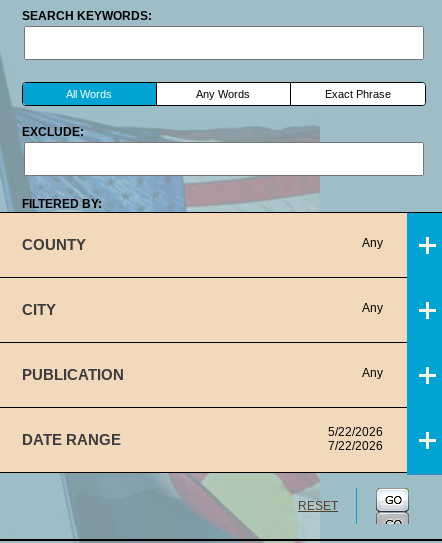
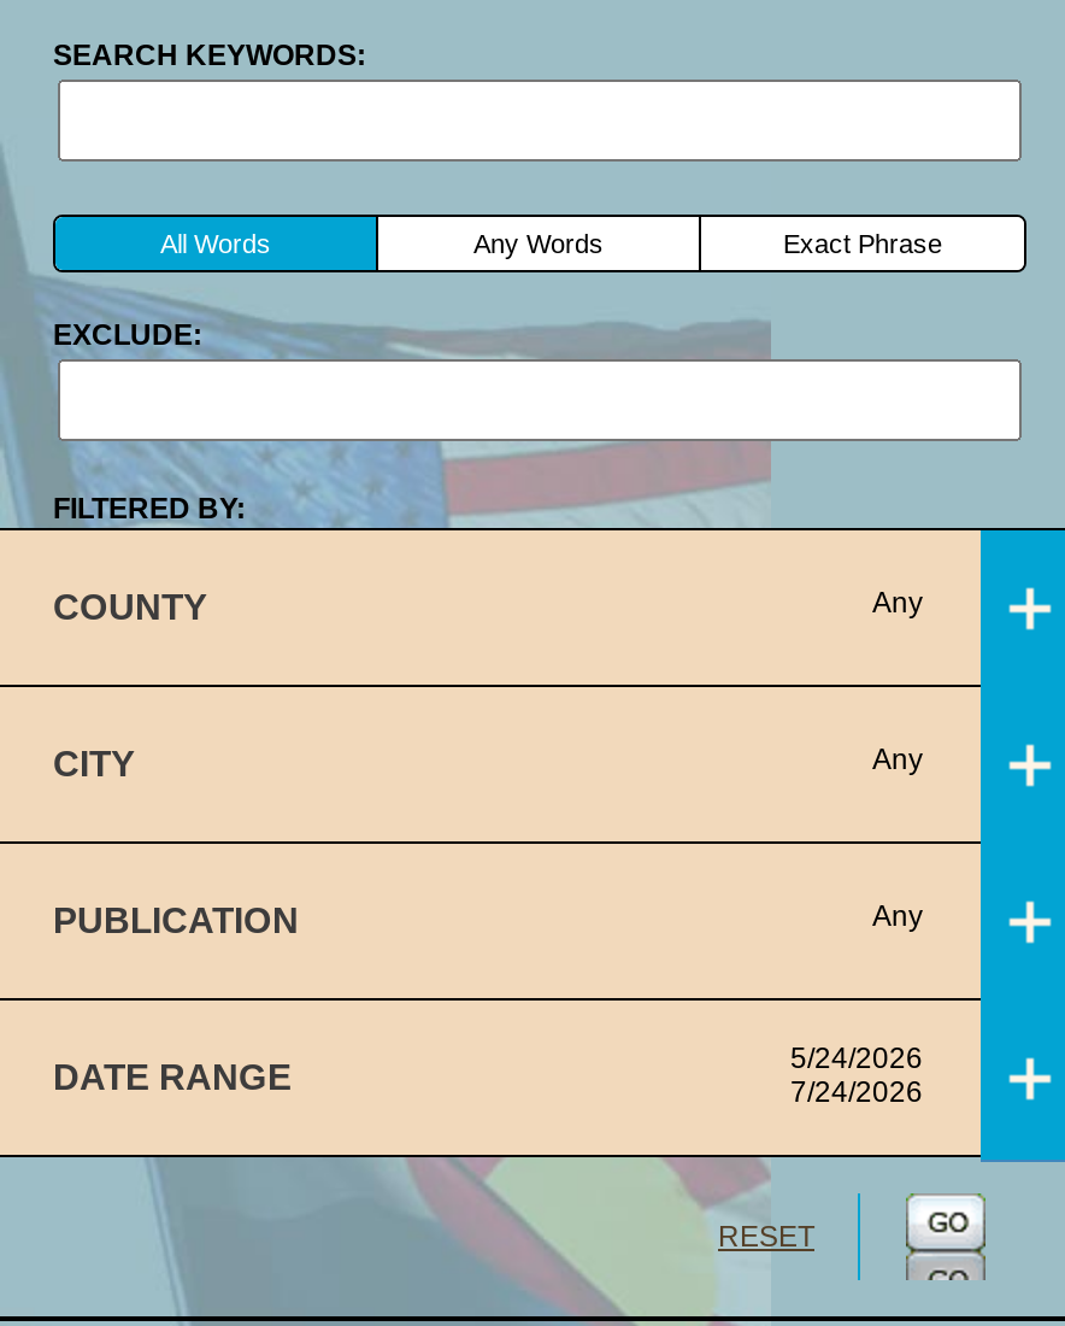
[328,425,383,439] 5/22/2026 -> [790,1042,923,1076] 5/24/2026
[328,439,383,453] 7/22/2026 -> [790,1076,923,1110] 7/24/2026

